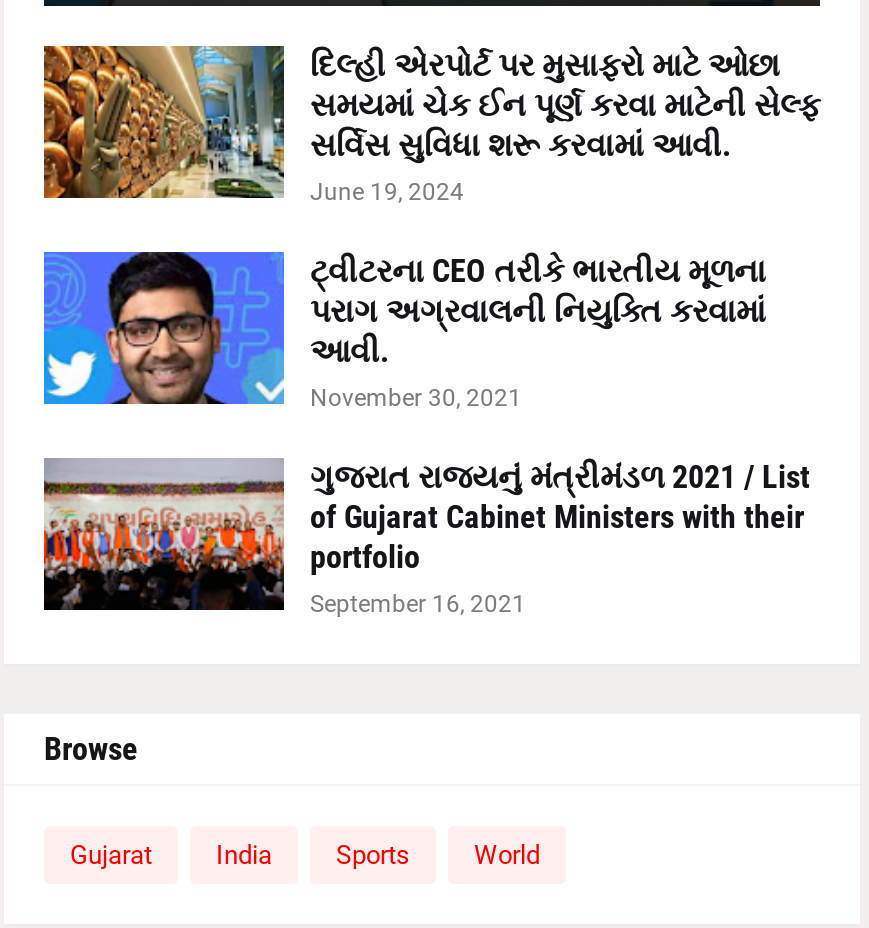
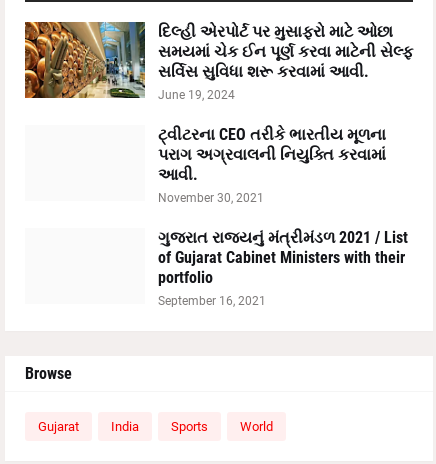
[42,250,286,406] [image] -> none
[42,458,286,612] [image] -> none

